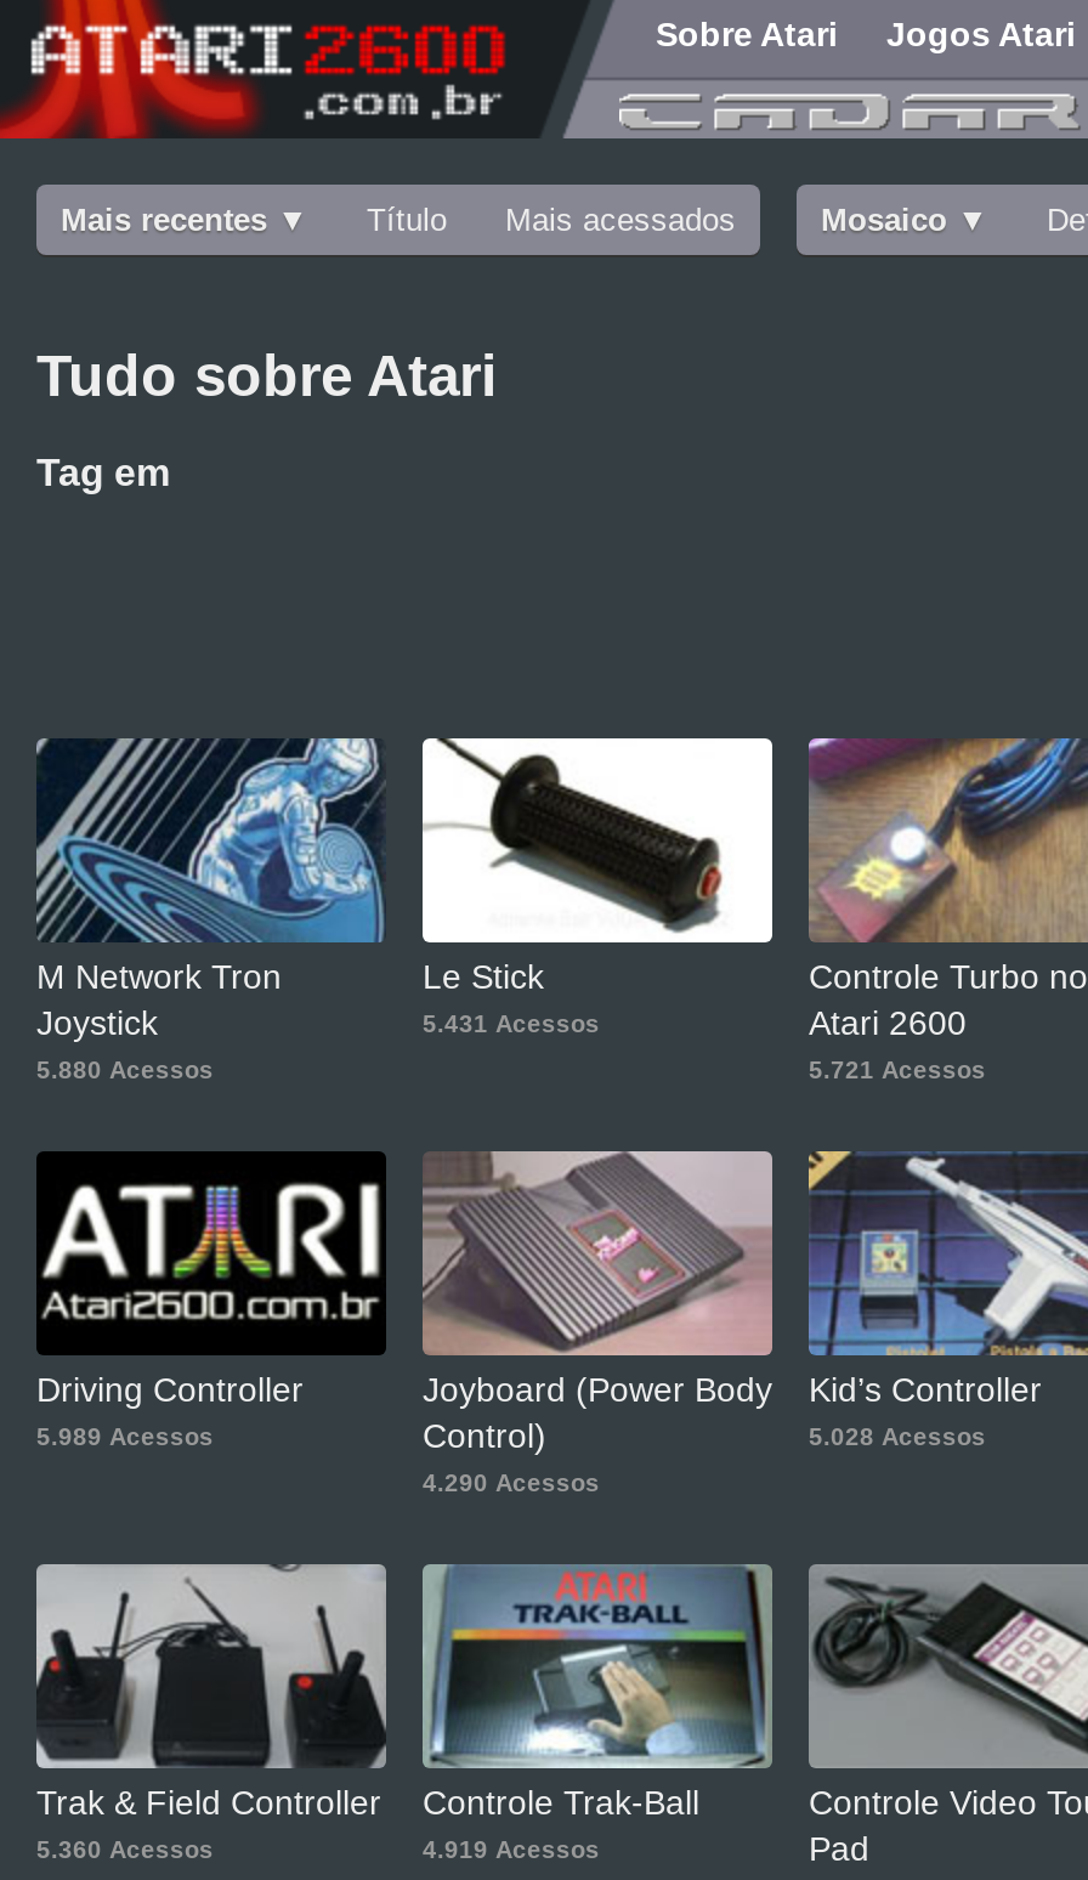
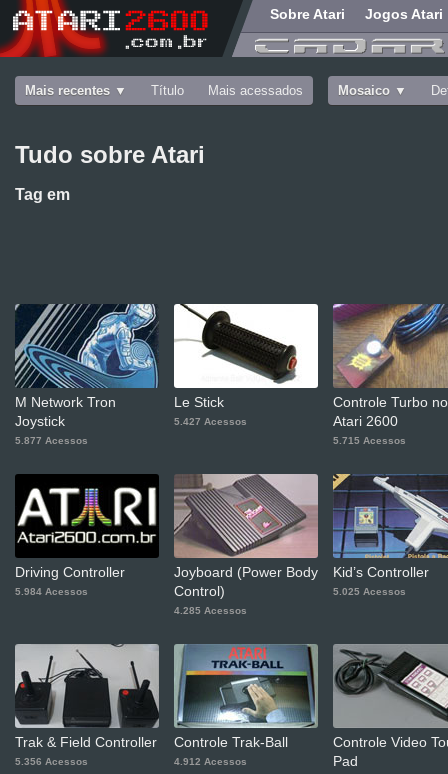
[423,1011,600,1038] 5.431 Acessos -> [174,416,247,427] 5.427 Acessos
[36,1058,214,1084] 5.880 Acessos -> [15,435,88,446] 5.877 Acessos
[809,1058,986,1084] 5.721 Acessos -> [333,435,406,446] 5.715 Acessos
[36,1424,214,1451] 5.989 Acessos -> [15,586,88,597] 5.984 Acessos
[809,1424,986,1451] 5.028 Acessos -> [333,586,406,597] 5.025 Acessos
[423,1470,600,1497] 4.290 Acessos -> [174,605,247,616] 4.285 Acessos
[36,1837,214,1864] 5.360 Acessos -> [15,756,88,767] 5.356 Acessos
[423,1837,600,1864] 4.919 Acessos -> [174,756,247,767] 4.912 Acessos

